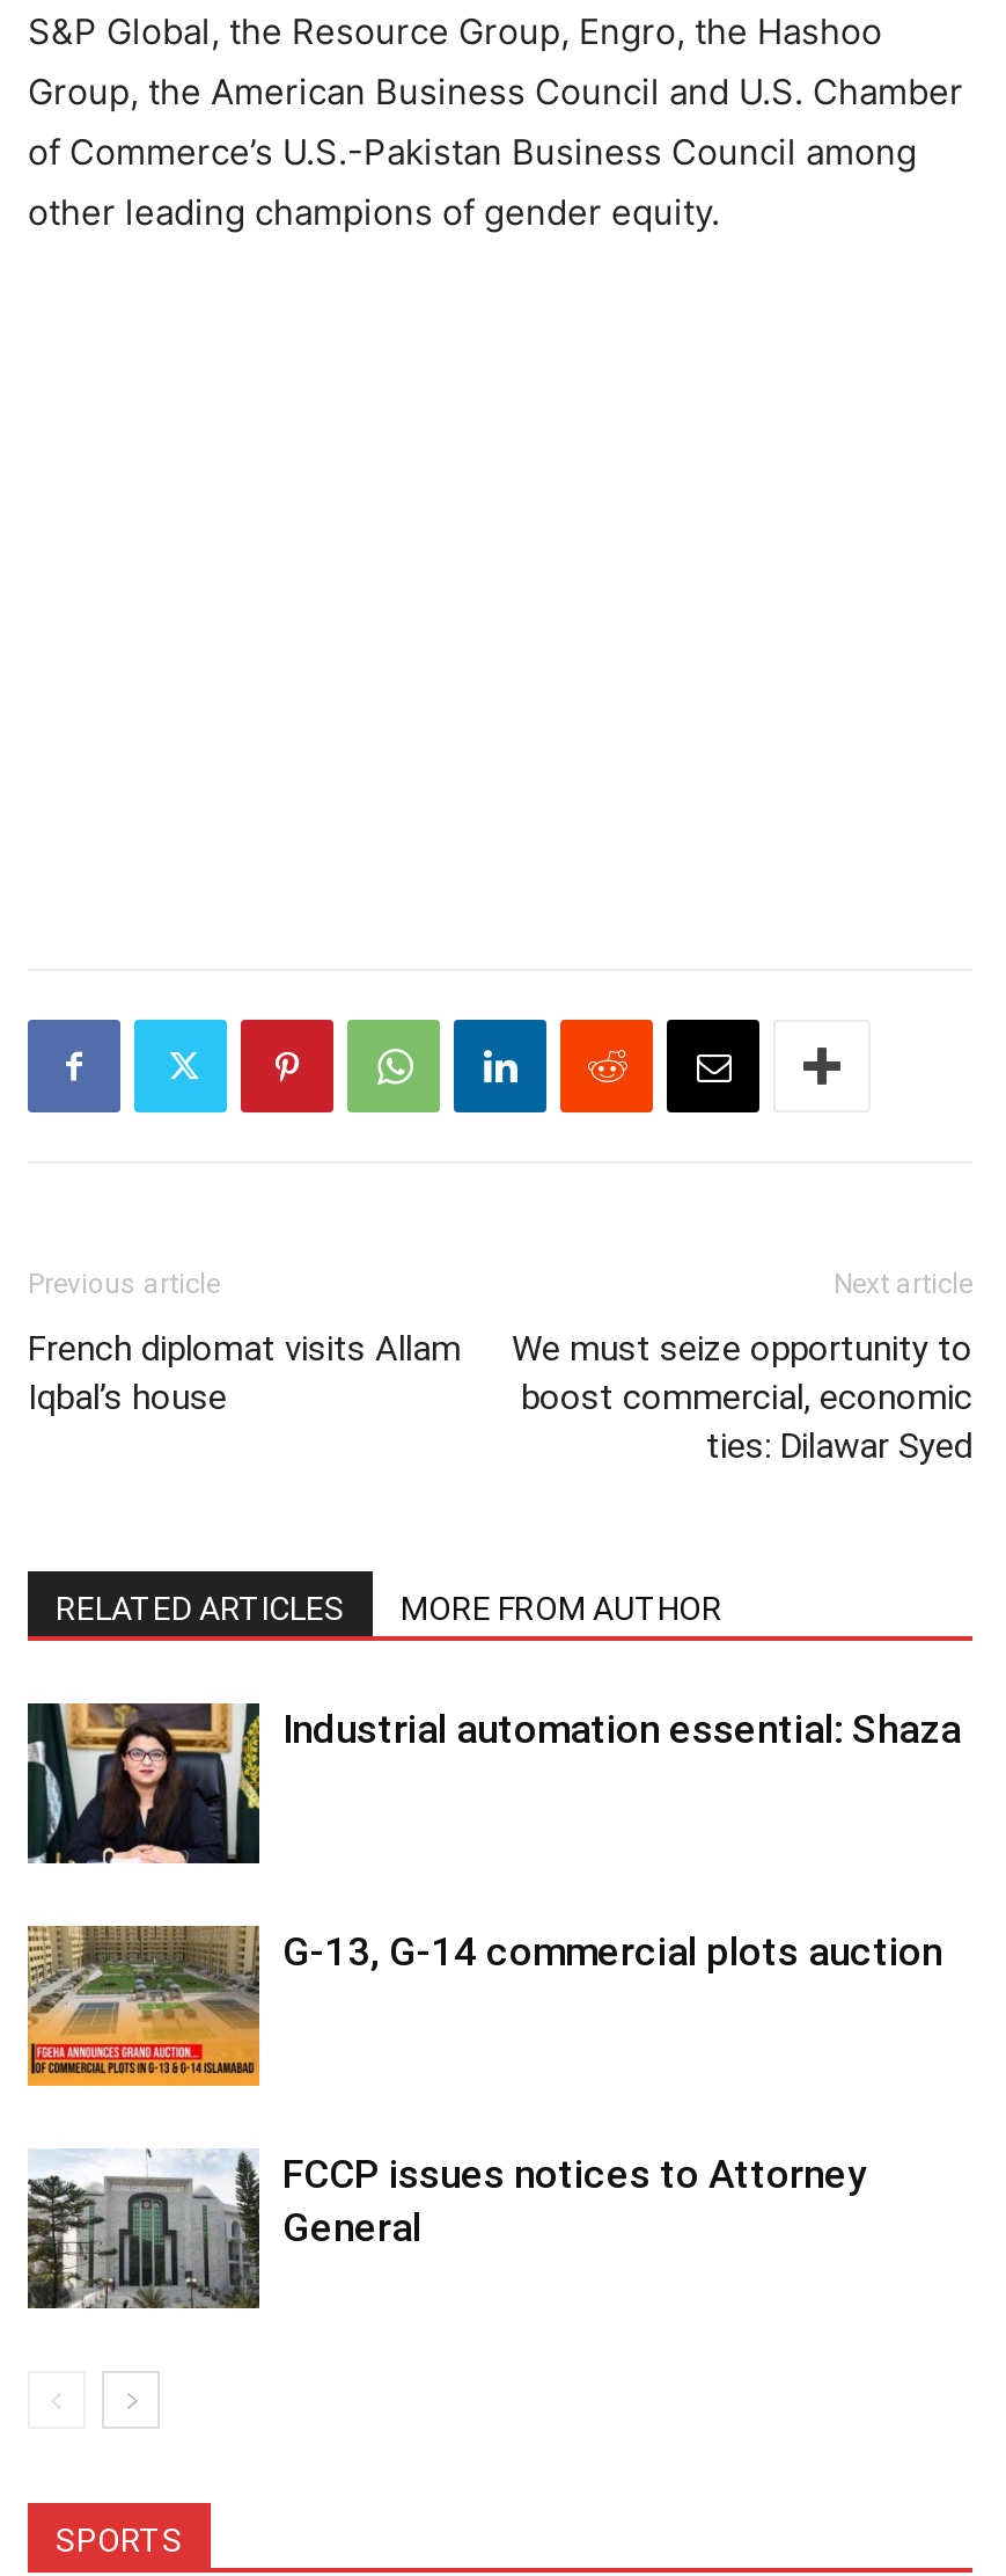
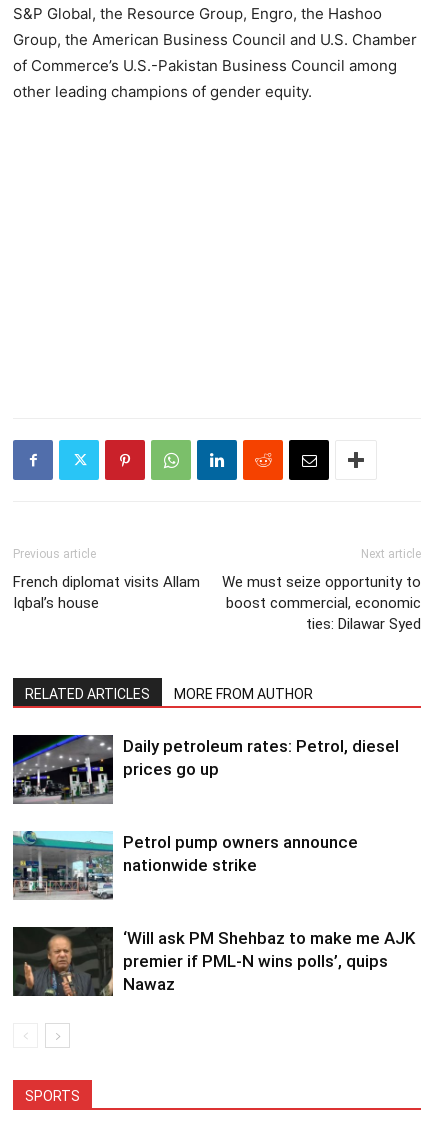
[28,1701,961,1863] [image] | Industrial automation essential: Shaza -> [12,734,399,805] [image] | Daily petroleum rates: Petrol, diesel | prices go up
[25,1924,942,2088] [image] | G-13, G-14 commercial plots auction -> [12,830,358,900] [image] | Petrol pump owners announce | nationwide strike
[25,2148,866,2308] [image] | FCCP issues notices to Attorney | General -> [12,926,415,997] [image] | ‘Will ask PM Shehbaz to make me AJK | premier if PML-N wins polls’, quips | Nawaz

